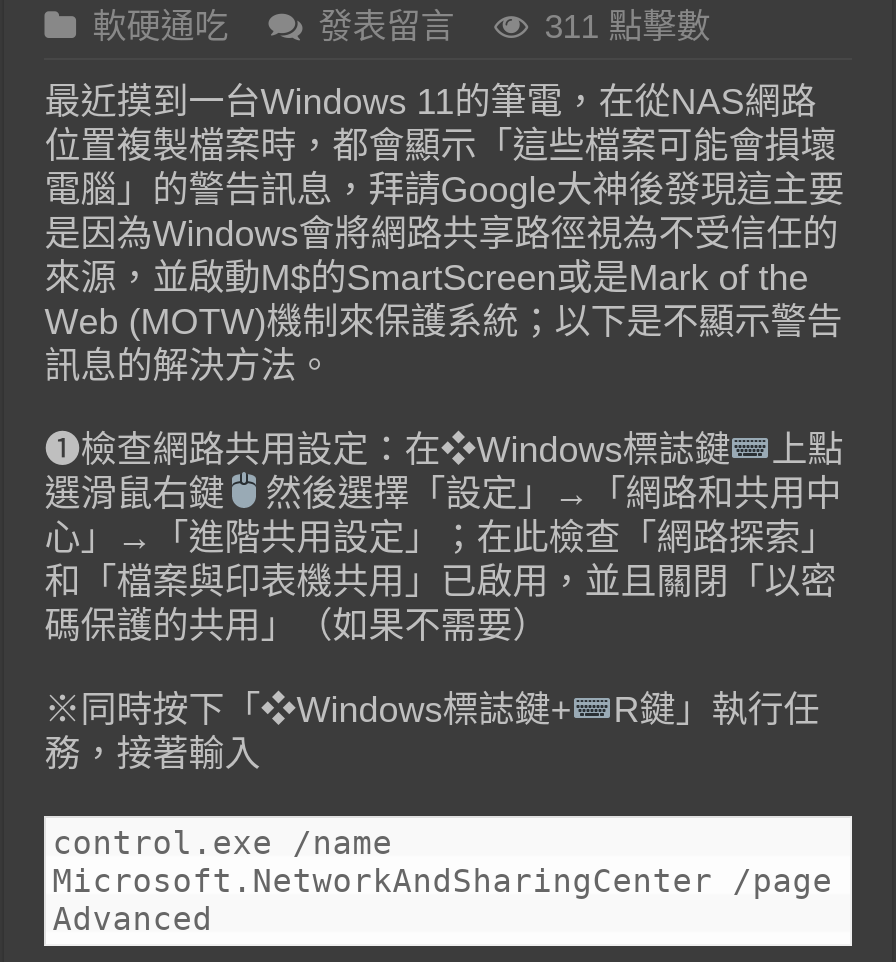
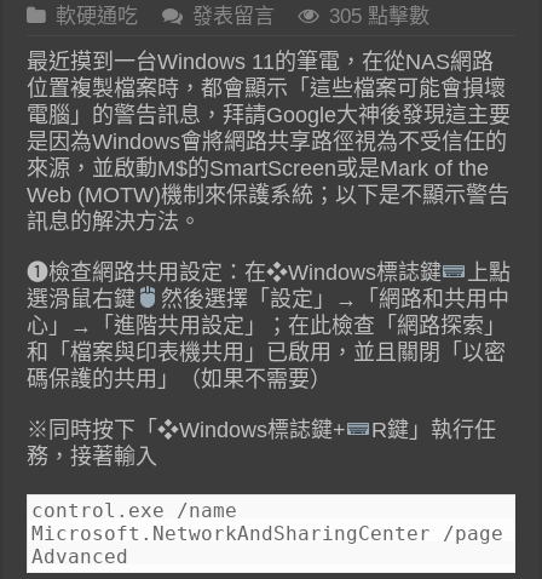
[544,7,710,45] 311 點擊數 -> [329,4,430,27] 305 點擊數

